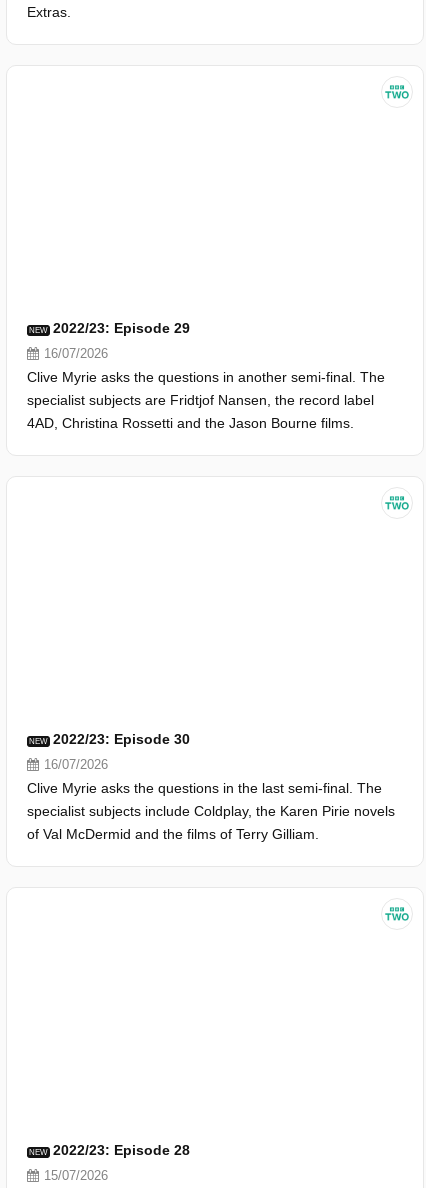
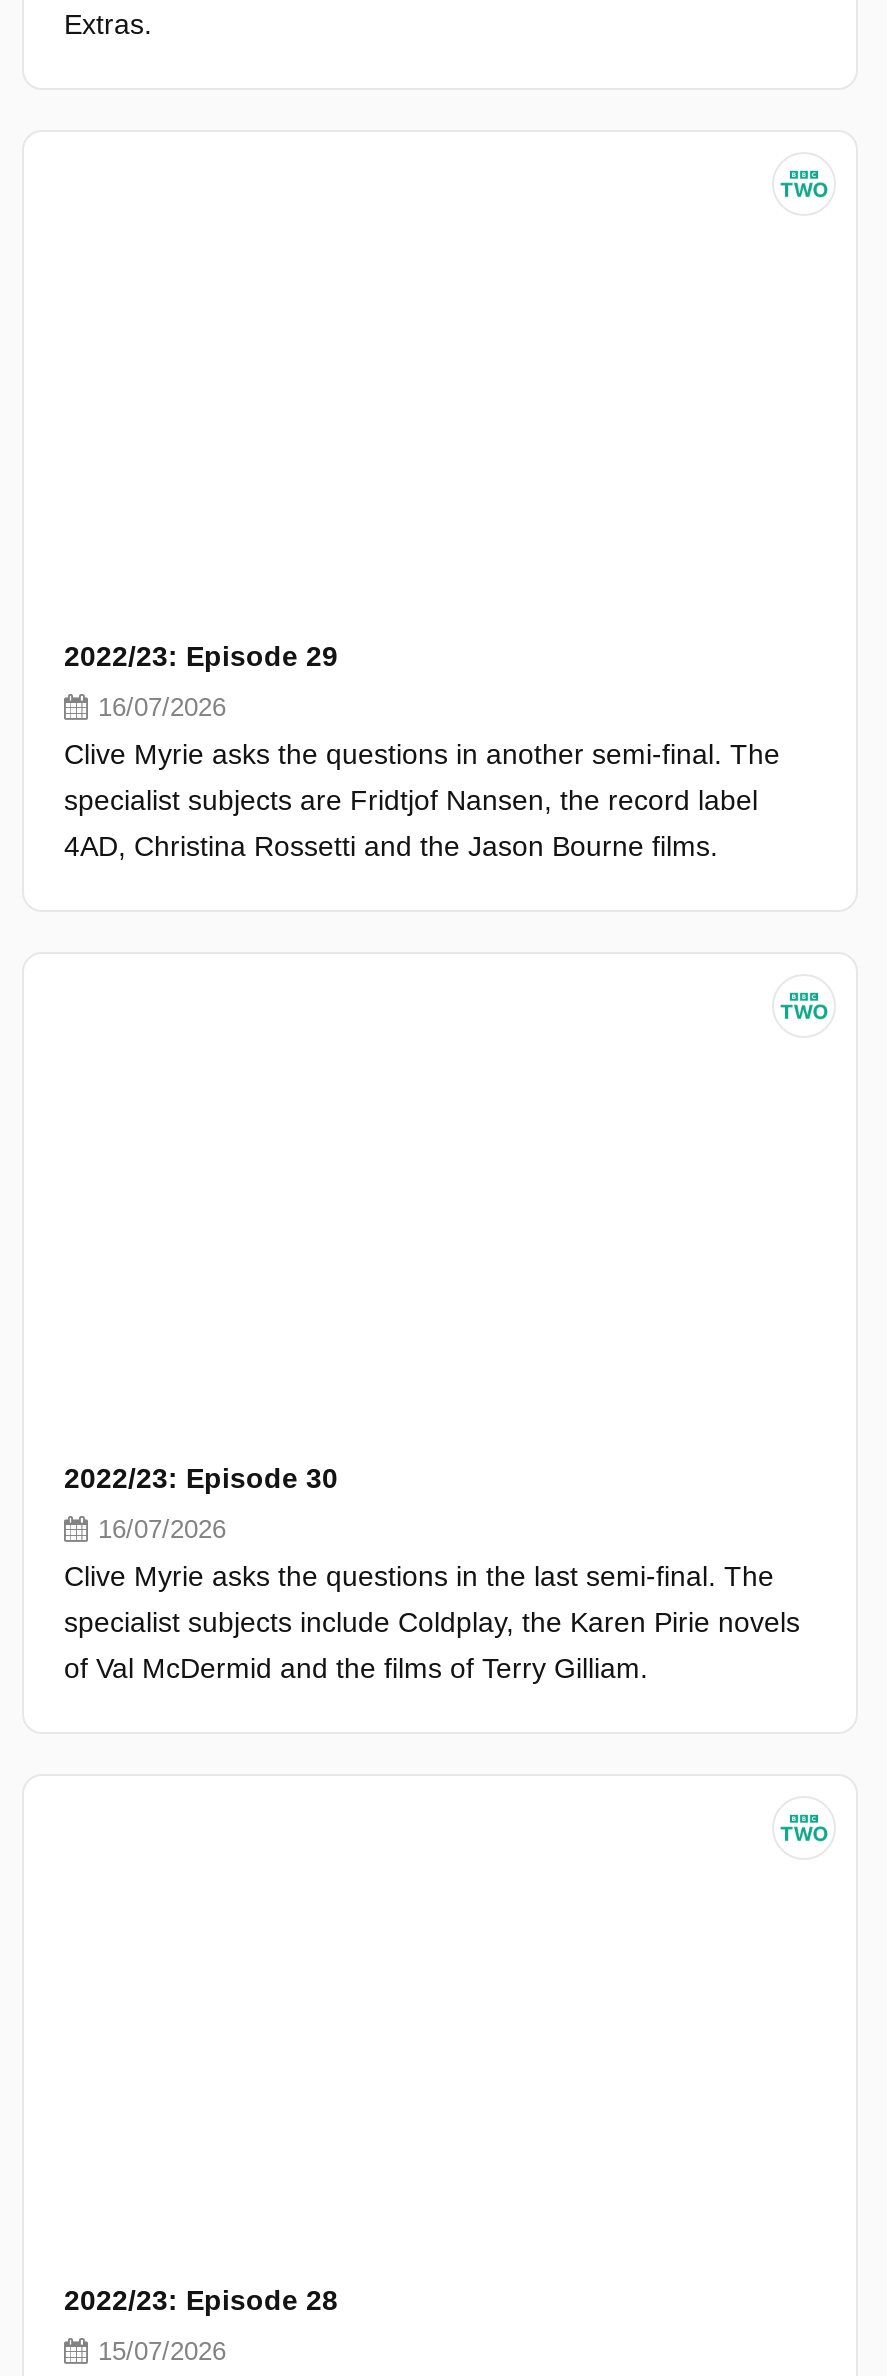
[29,320,190,336] NEW 2022/23: Episode 29 -> [64,640,338,672] 2022/23: Episode 29
[29,731,190,747] NEW 2022/23: Episode 30 -> [64,1462,338,1494] 2022/23: Episode 30
[29,1142,190,1158] NEW 2022/23: Episode 28 -> [64,2284,338,2316] 2022/23: Episode 28

